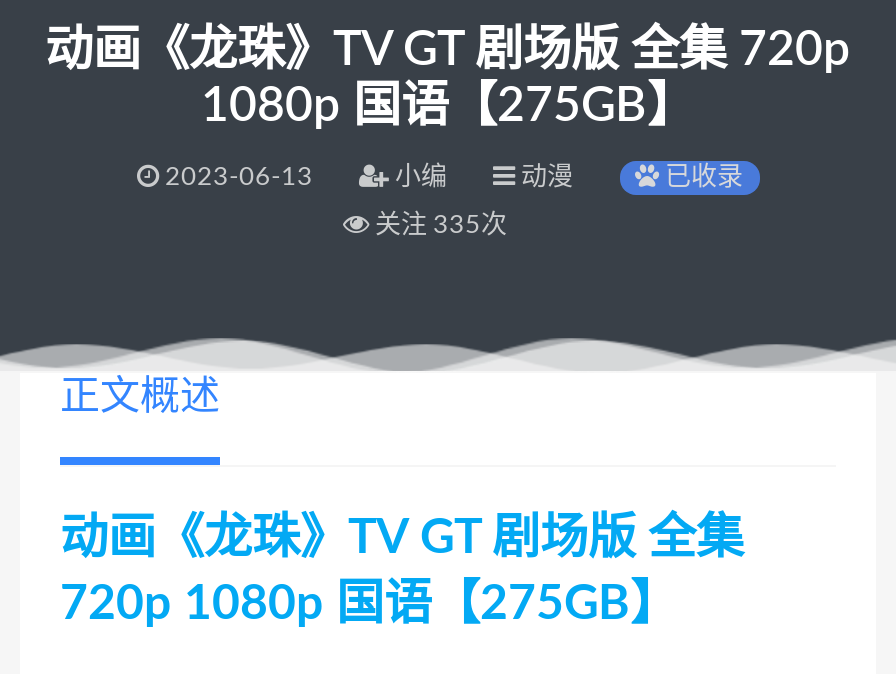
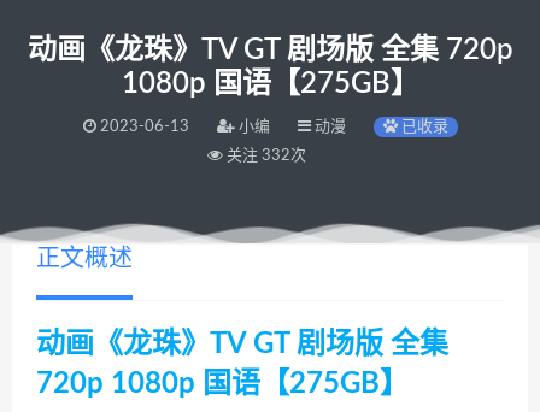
[369,213,507,239] 关注 335次 -> [222,148,306,164] 关注 332次

